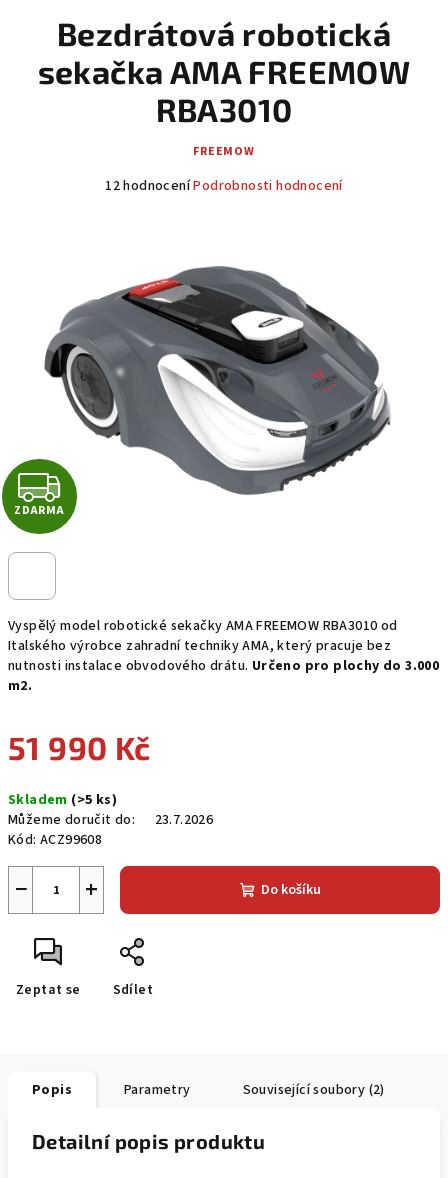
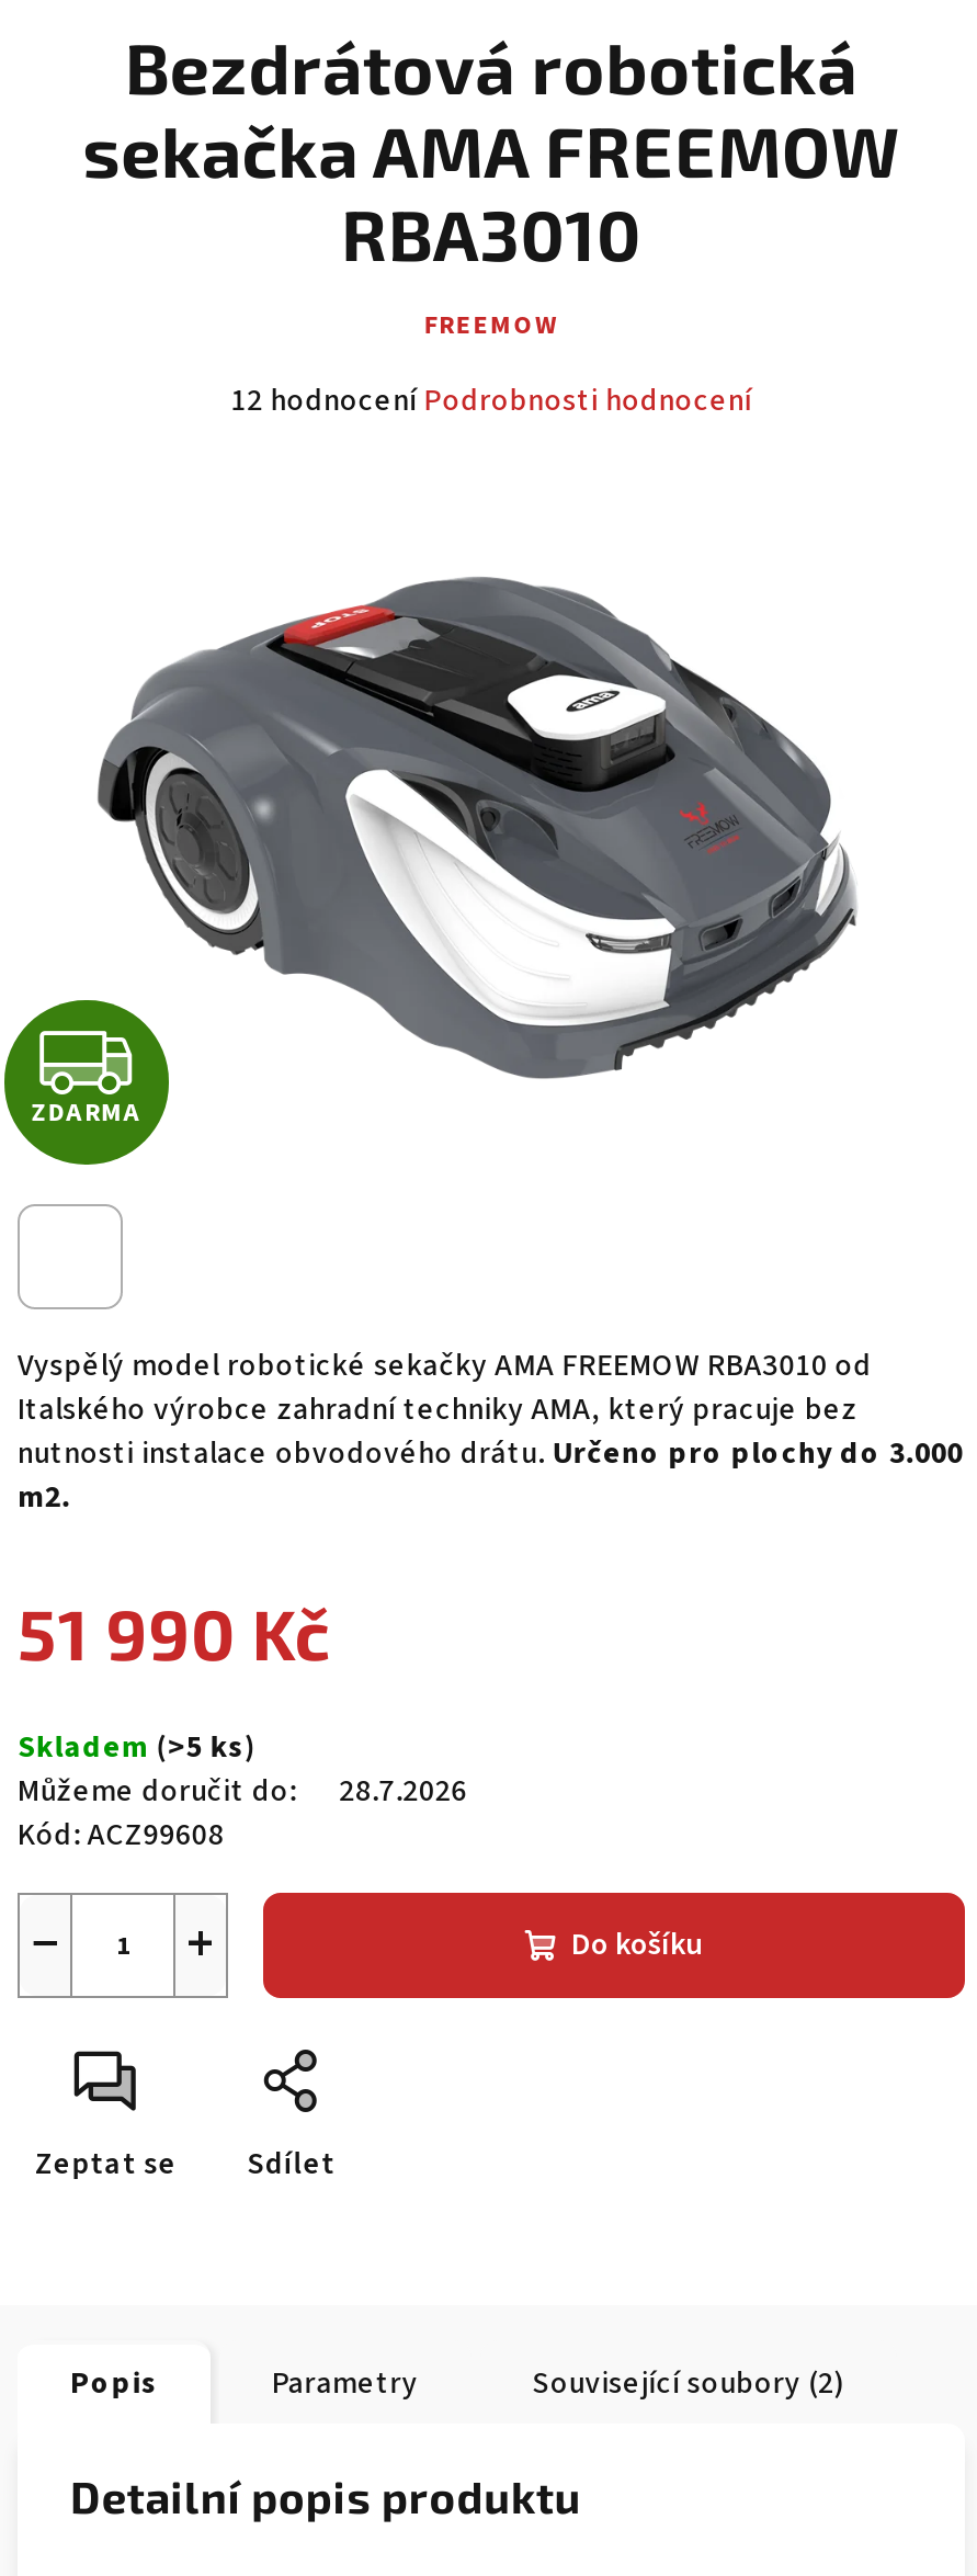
[8,810,213,830] Můžeme doručit do: 23.7.2026 -> [18,1770,468,1814] Můžeme doručit do: 28.7.2026

